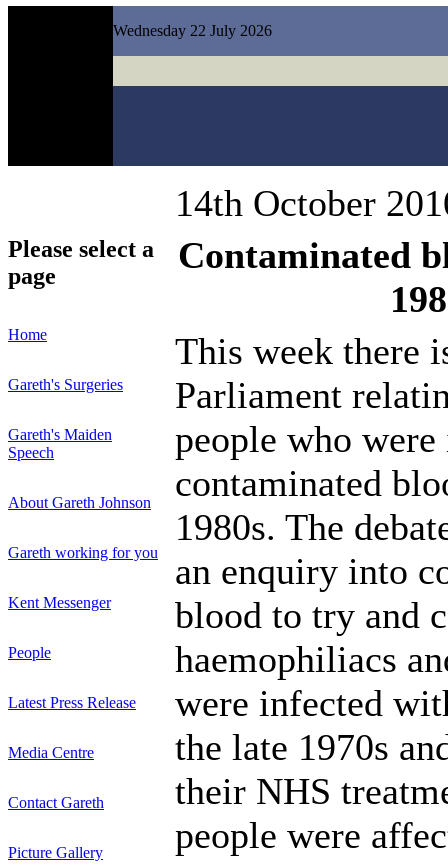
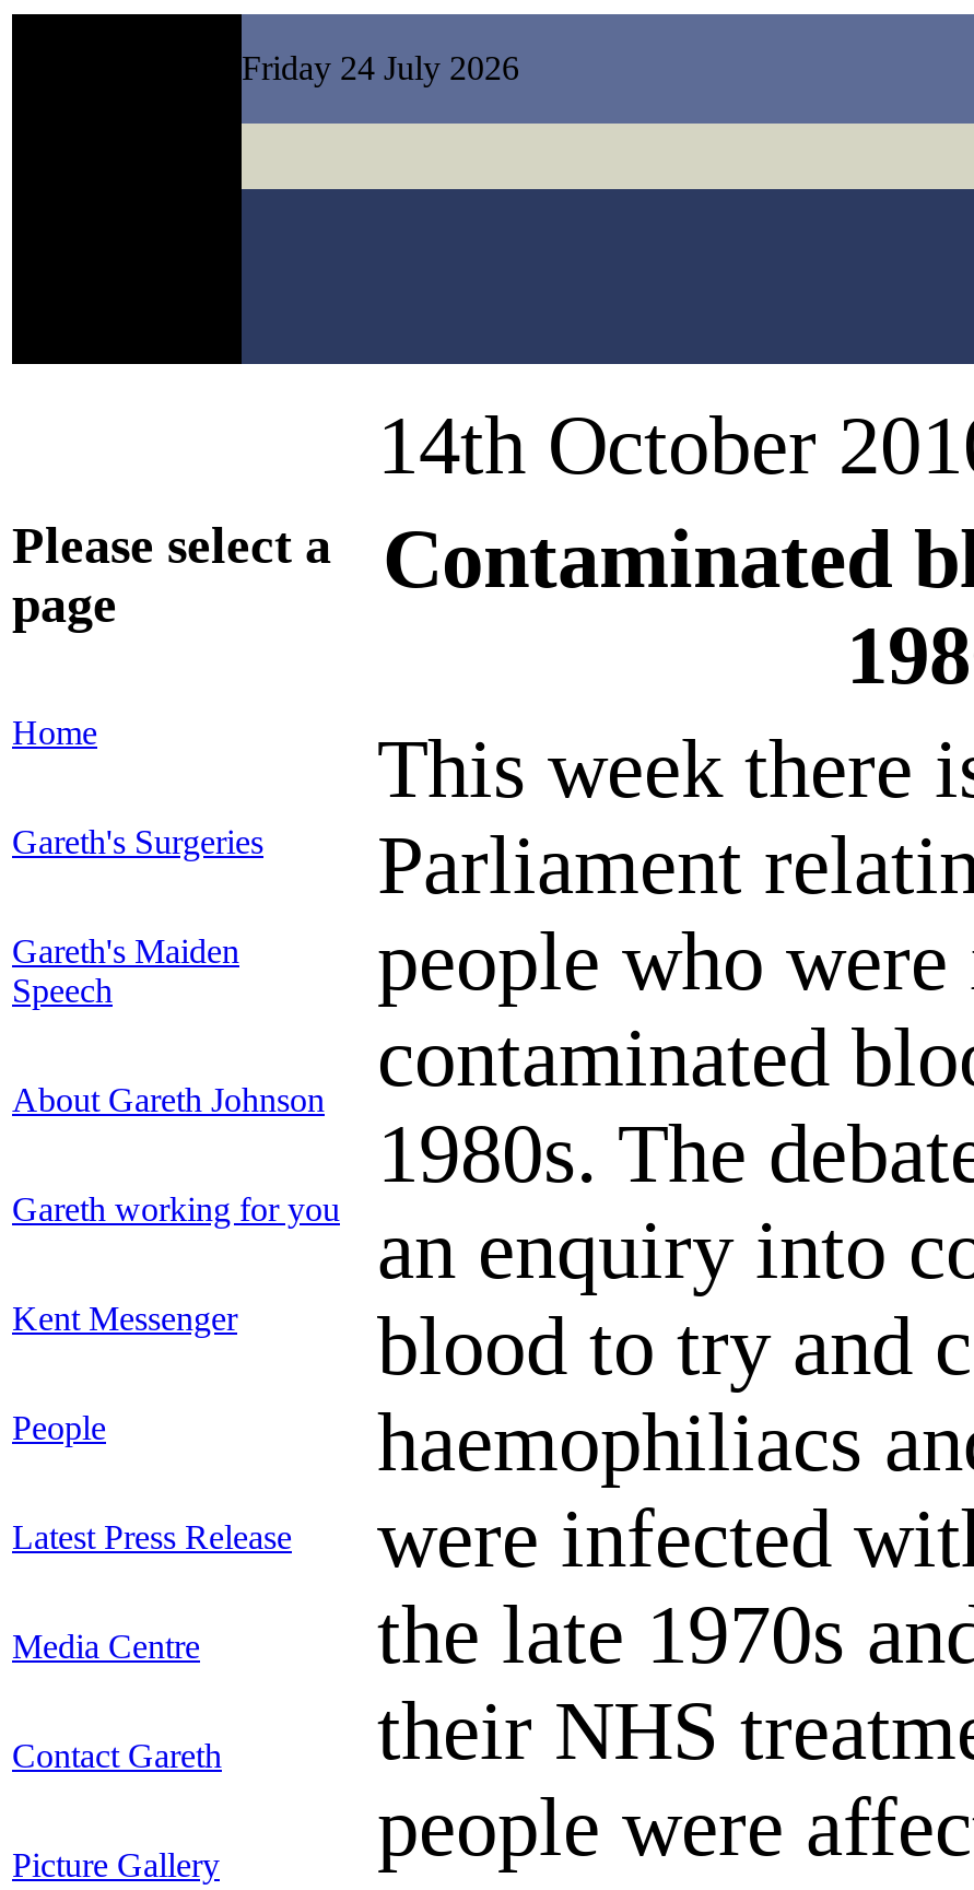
[113,22,272,39] Wednesday 22 July 2026 -> [242,49,519,86] Friday 24 July 2026

